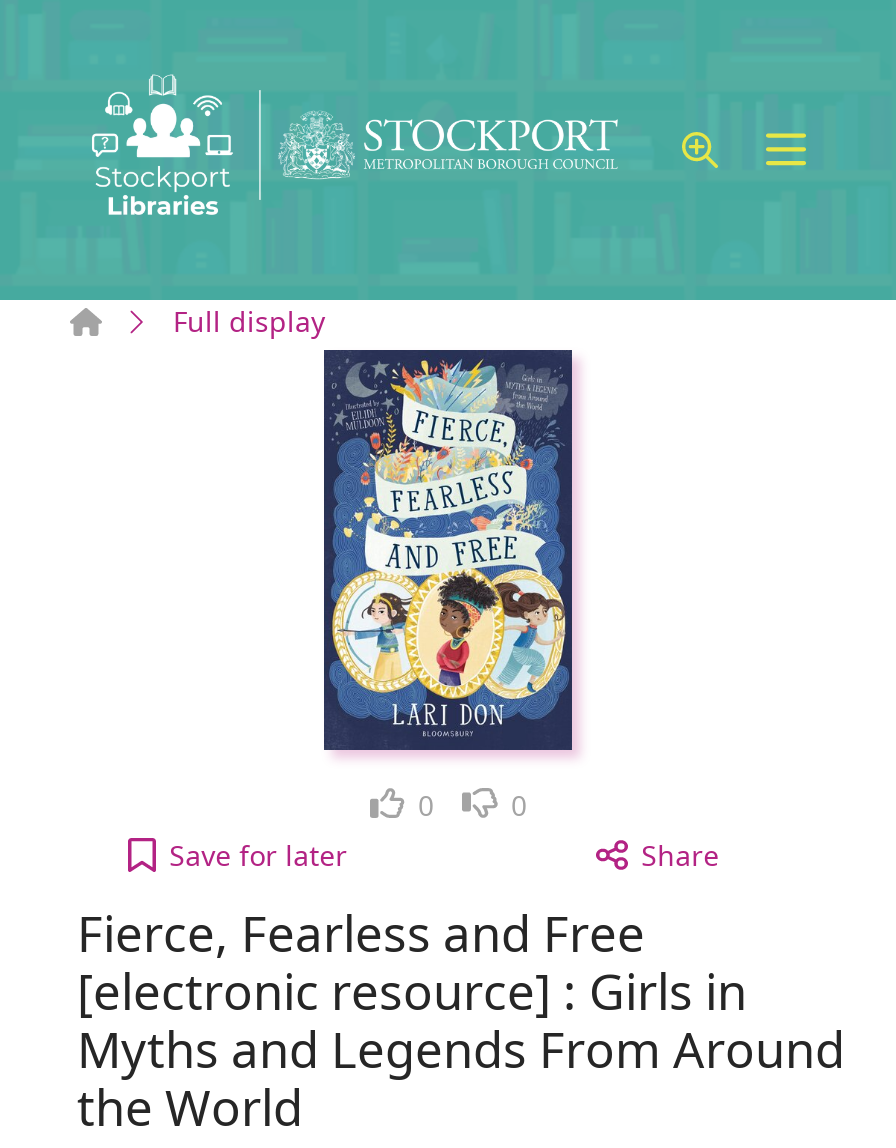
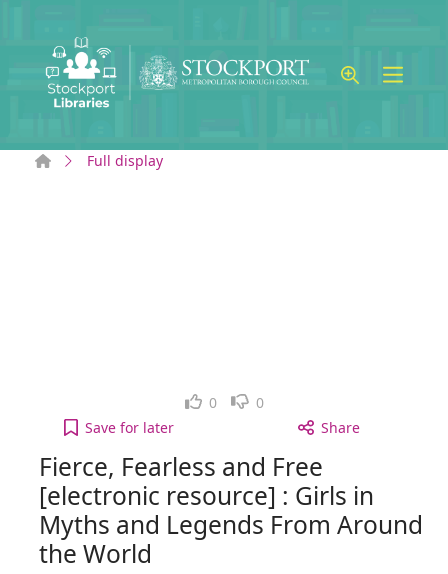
[322,348,580,758] [image] -> none

